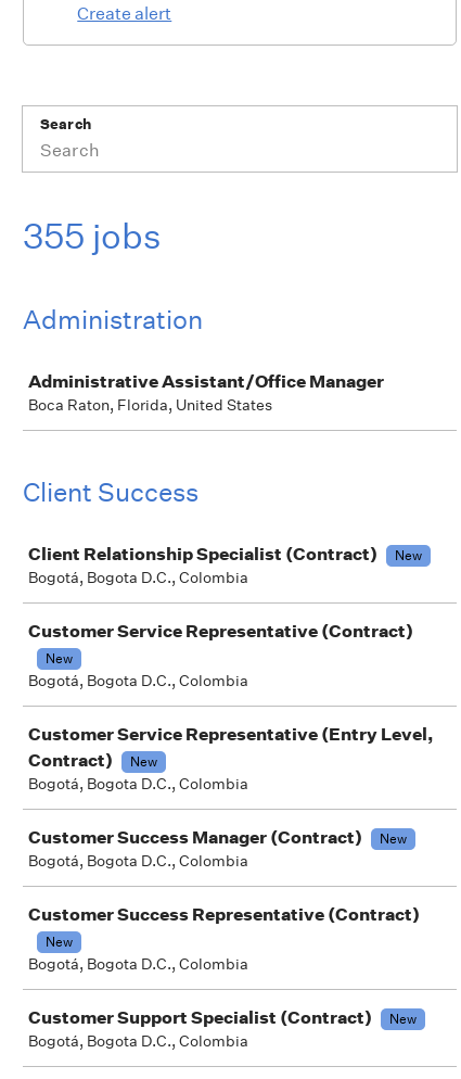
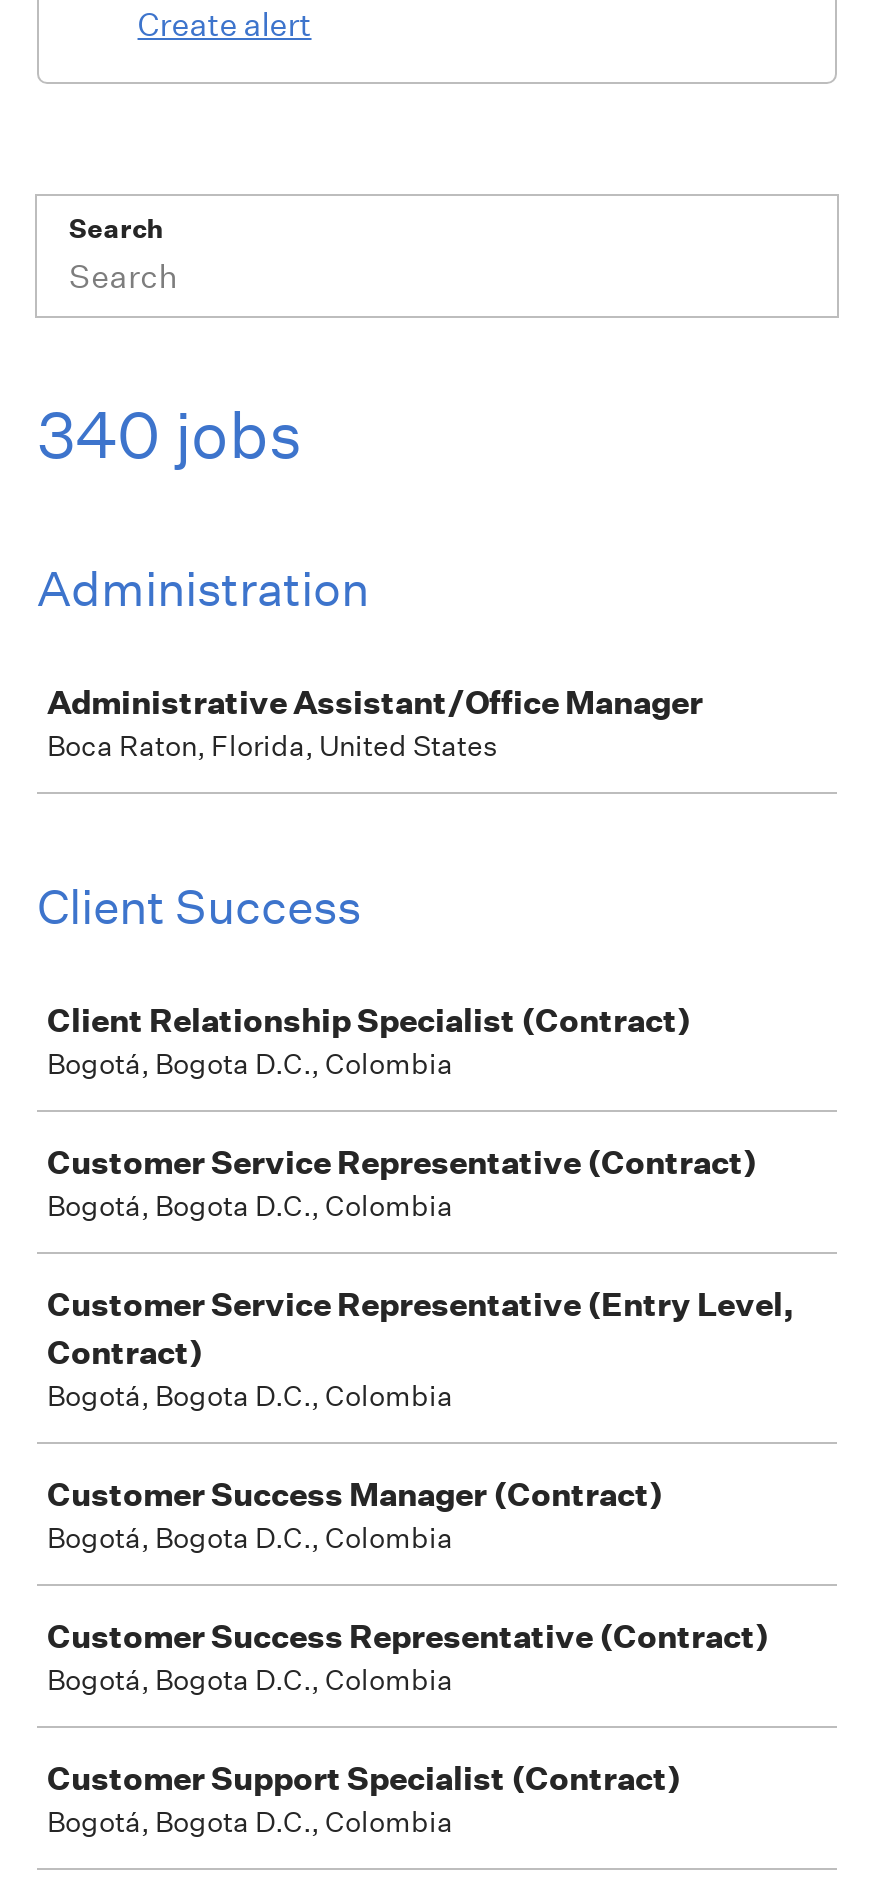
[23,215,162,257] 355 jobs -> [37,396,303,474] 340 jobs
[395,546,422,564] New -> none
[46,649,73,668] New -> none
[130,752,157,771] New -> none
[380,829,407,848] New -> none
[46,932,73,951] New -> none
[389,1010,417,1028] New -> none

